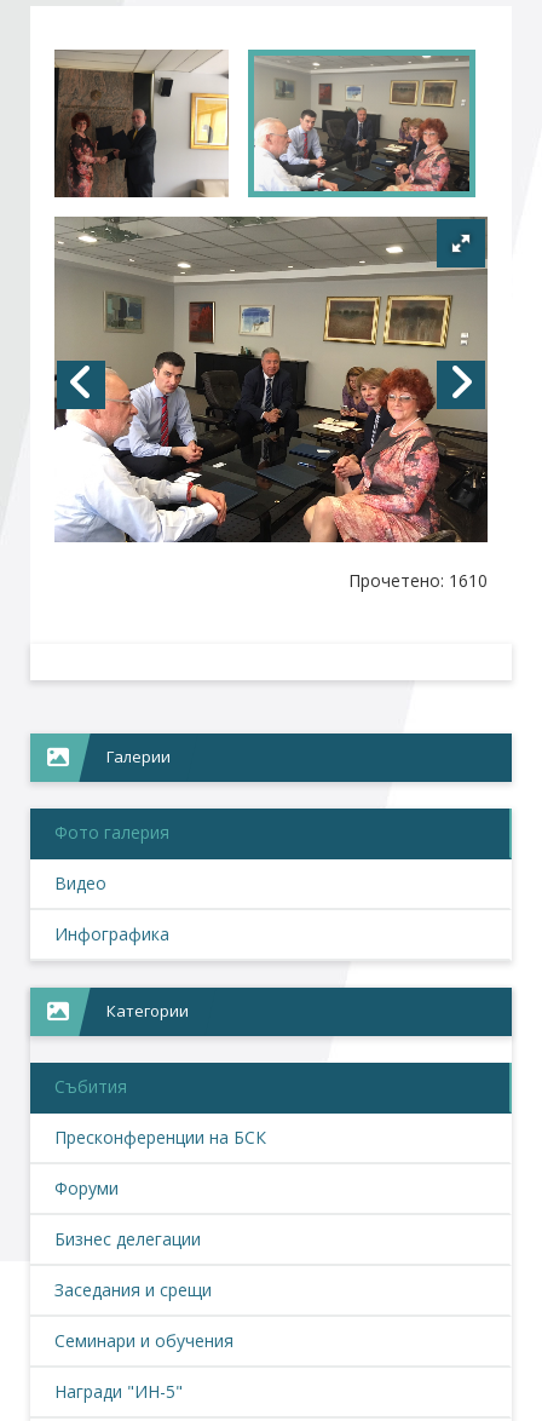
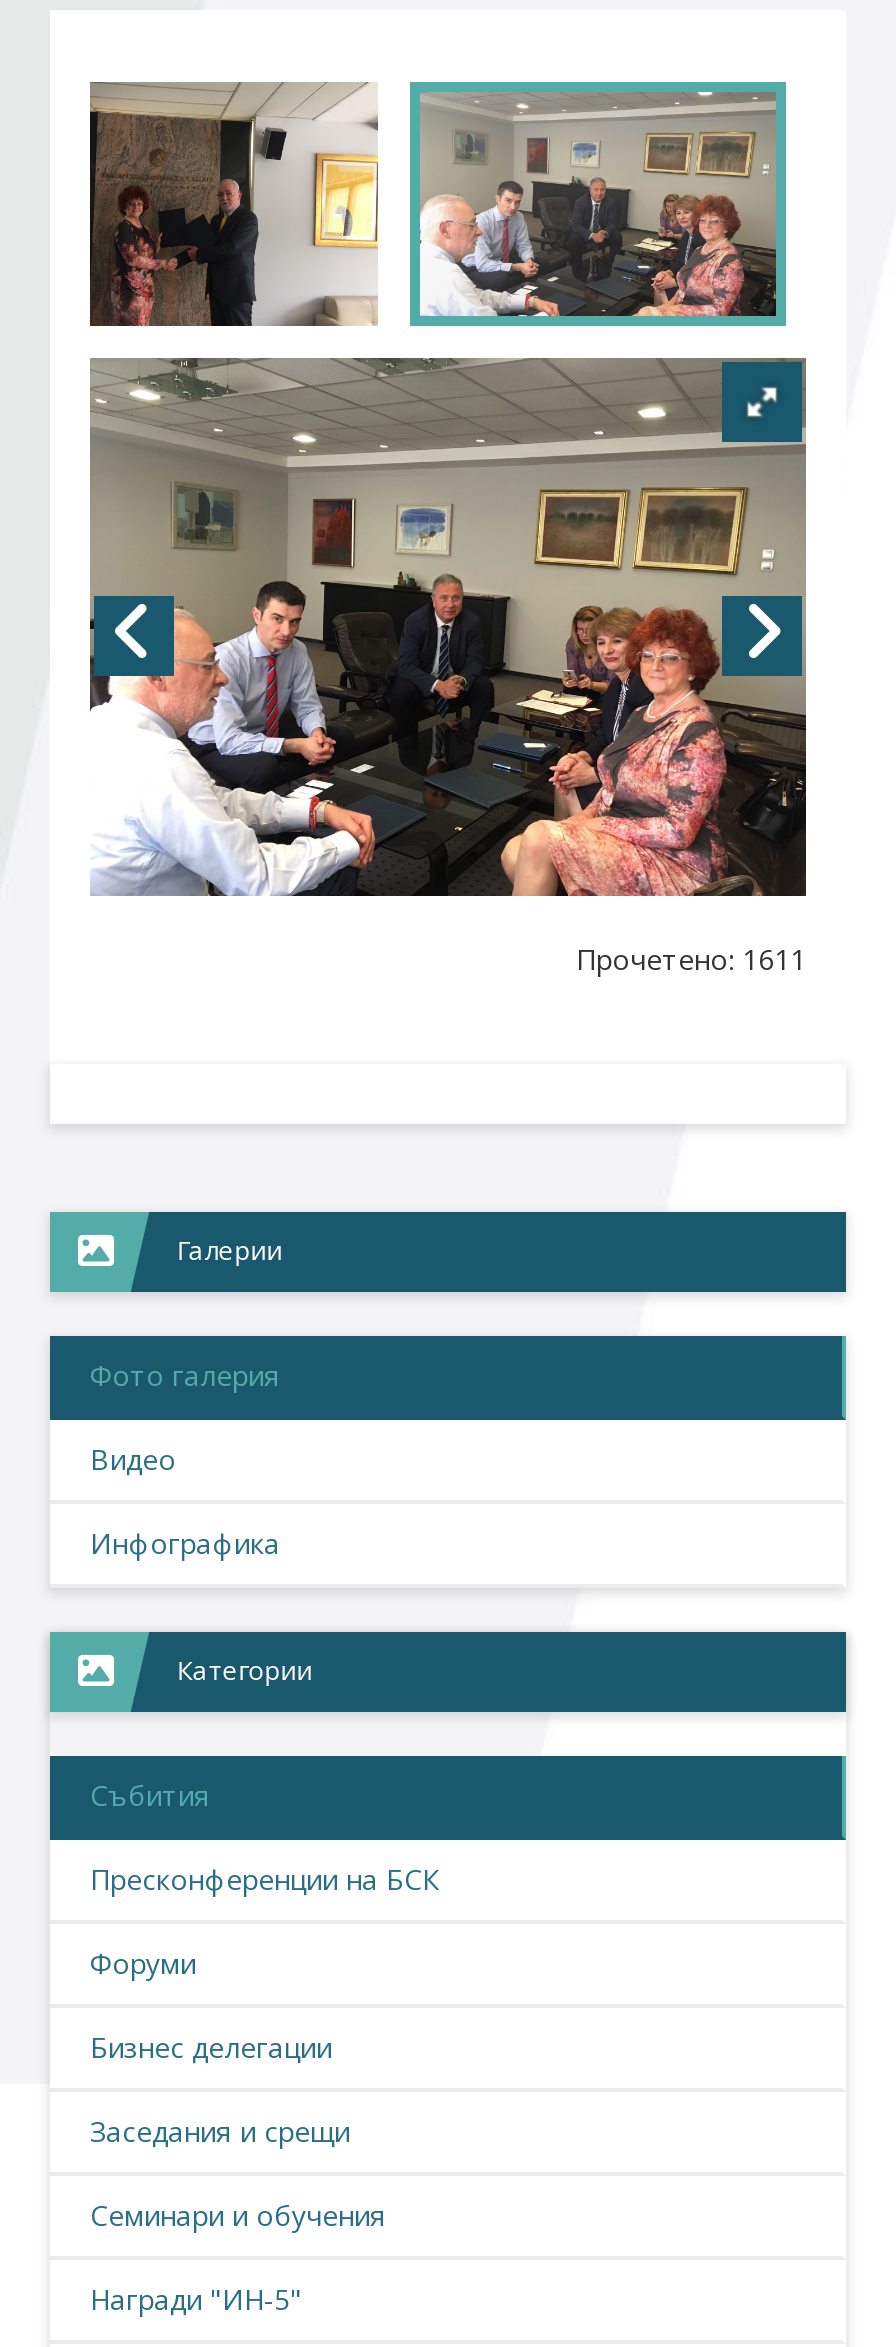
[348,569,488,592] Прочетено: 1610 -> [576,940,806,978] Прочетено: 1611

